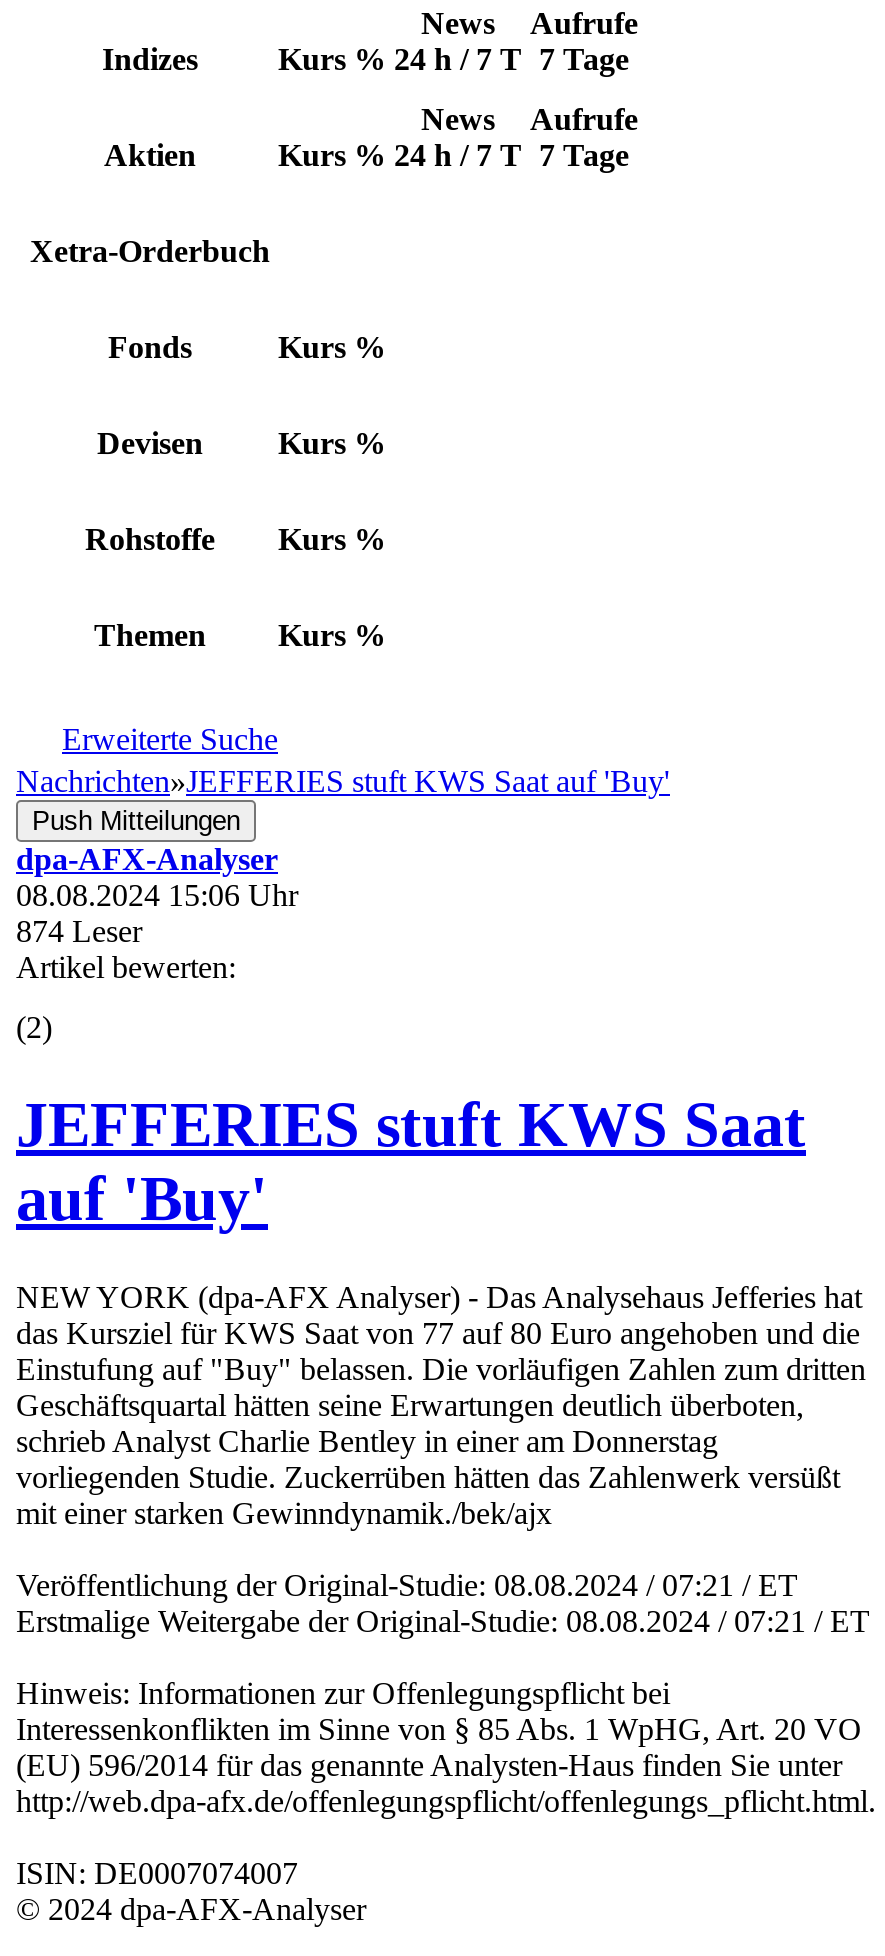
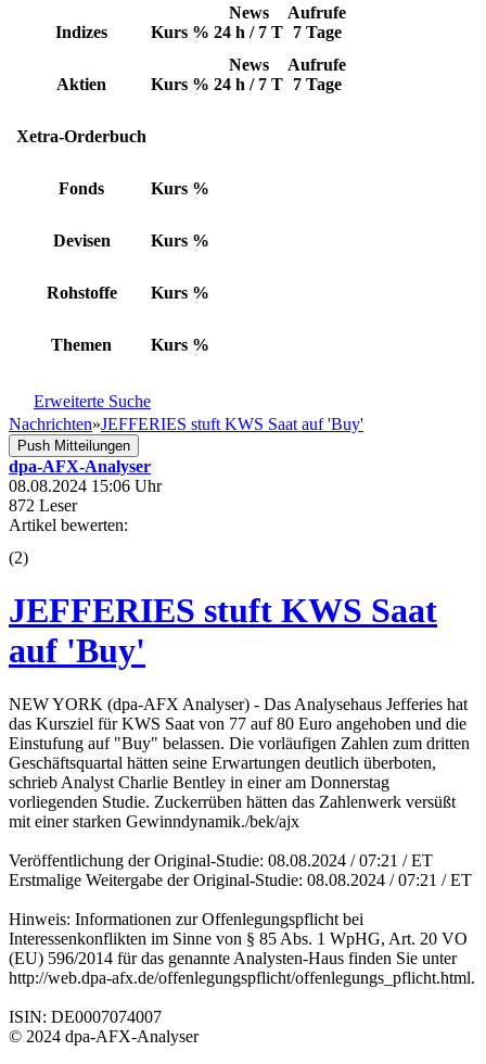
[16,914,142,948] 874 Leser -> [9,496,77,515] 872 Leser

